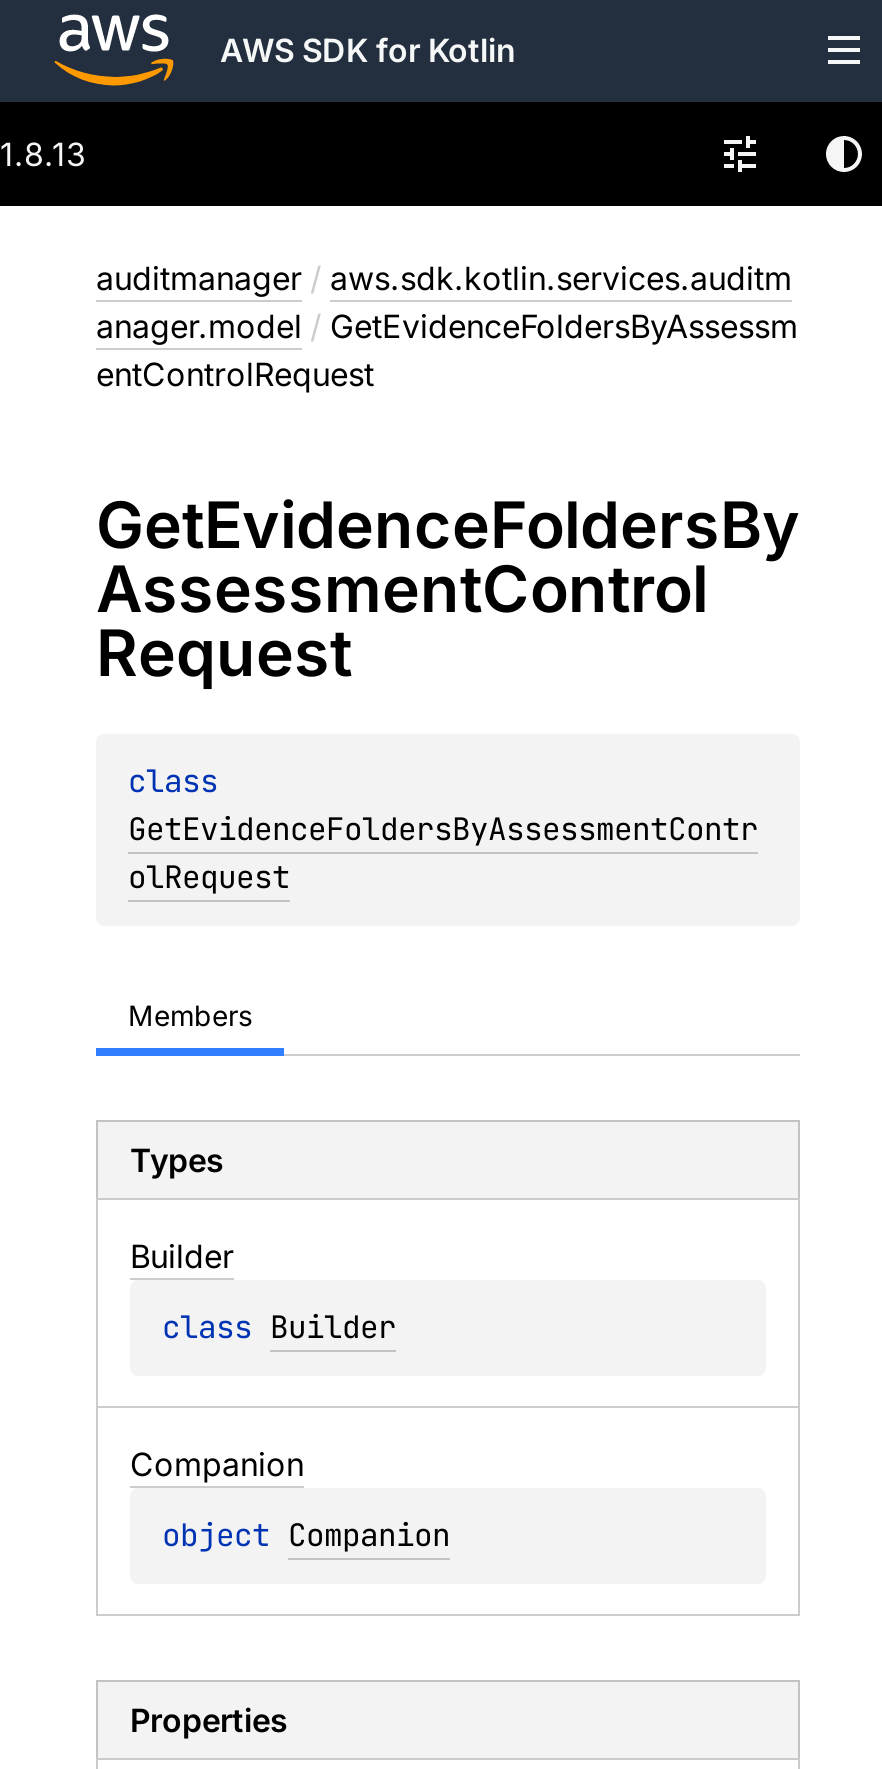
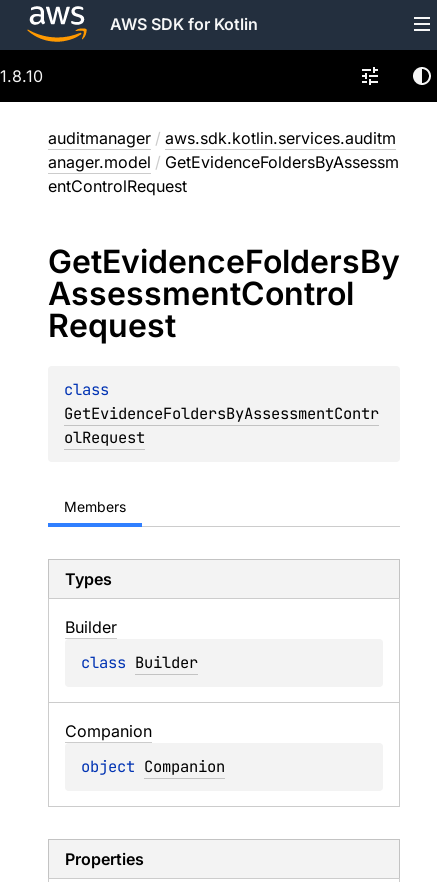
[0,134,86,174] 1.8.13 -> [0,66,43,86] 1.8.10

